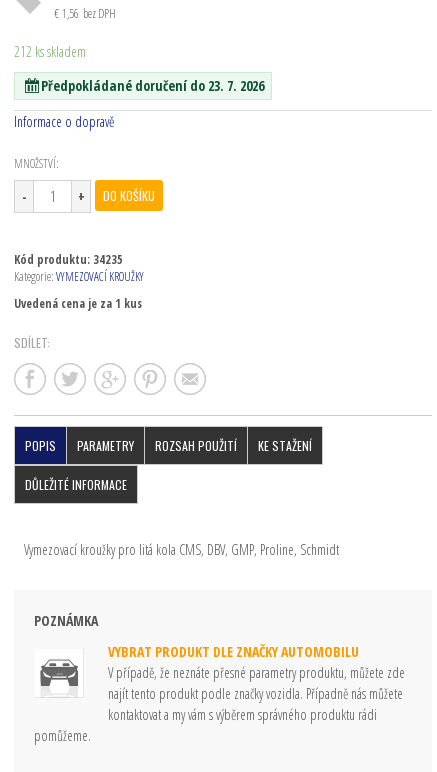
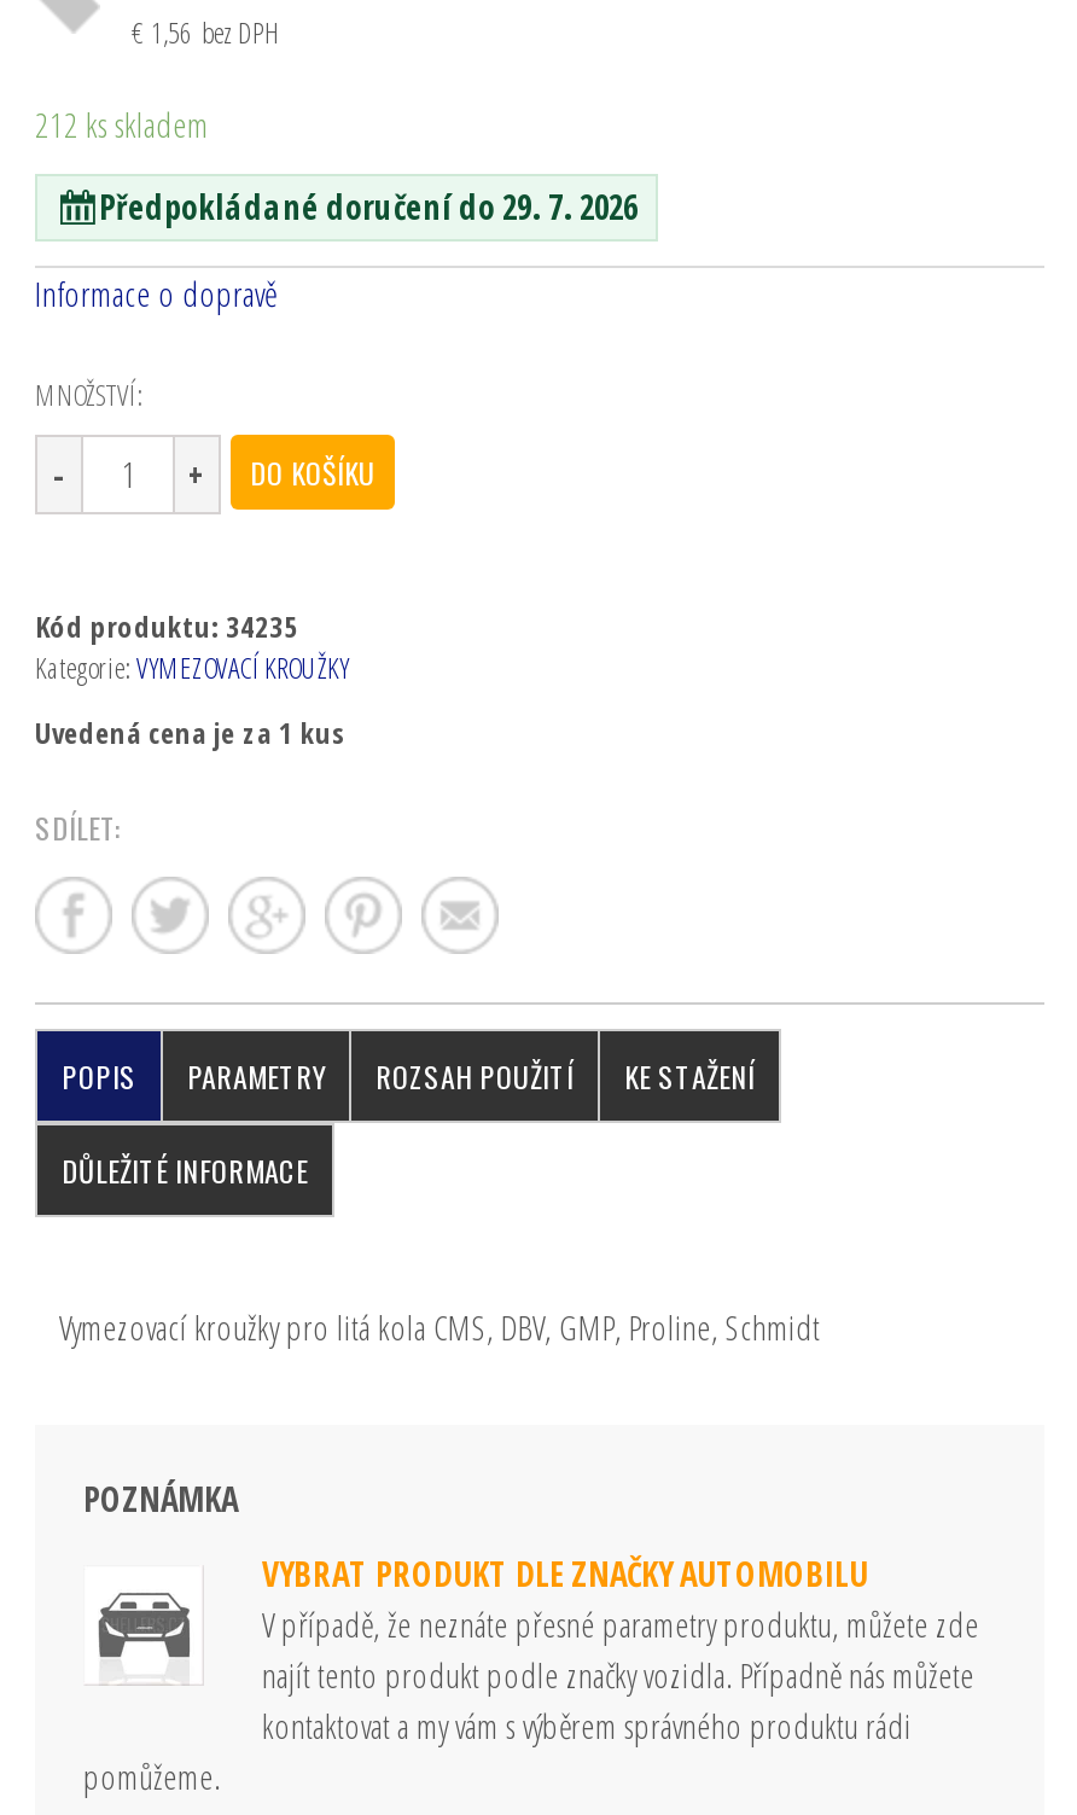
[40,76,263,95] Předpokládané doručení do 23. 7. 2026 -> [99,183,638,228] Předpokládané doručení do 29. 7. 2026

